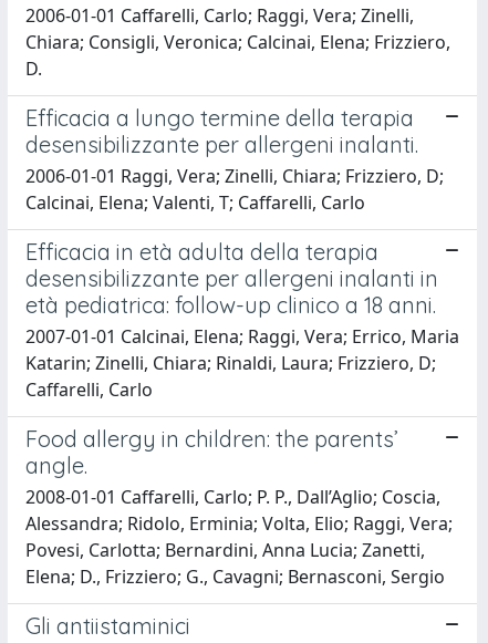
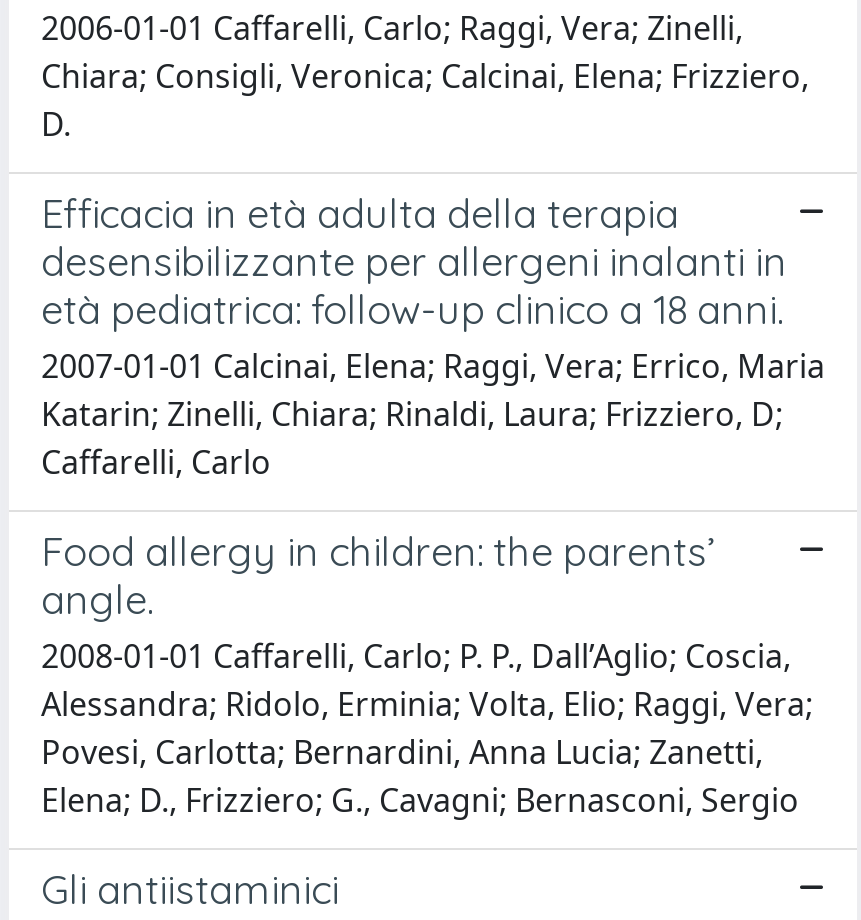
[25,104,444,214] Efficacia a lungo termine della terapia | desensibilizzante per allergeni inalanti. | 2006-01-01 Raggi, Vera; Zinelli, Chiara; Frizziero, D; | Calcinai, Elena; Valenti, T; Caffarelli, Carlo -> none

